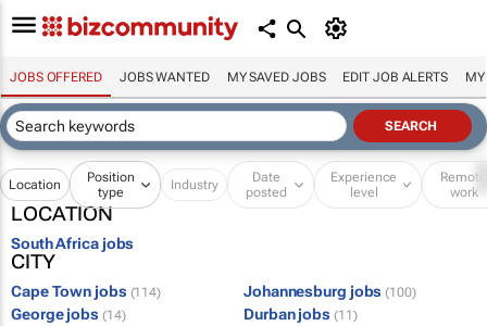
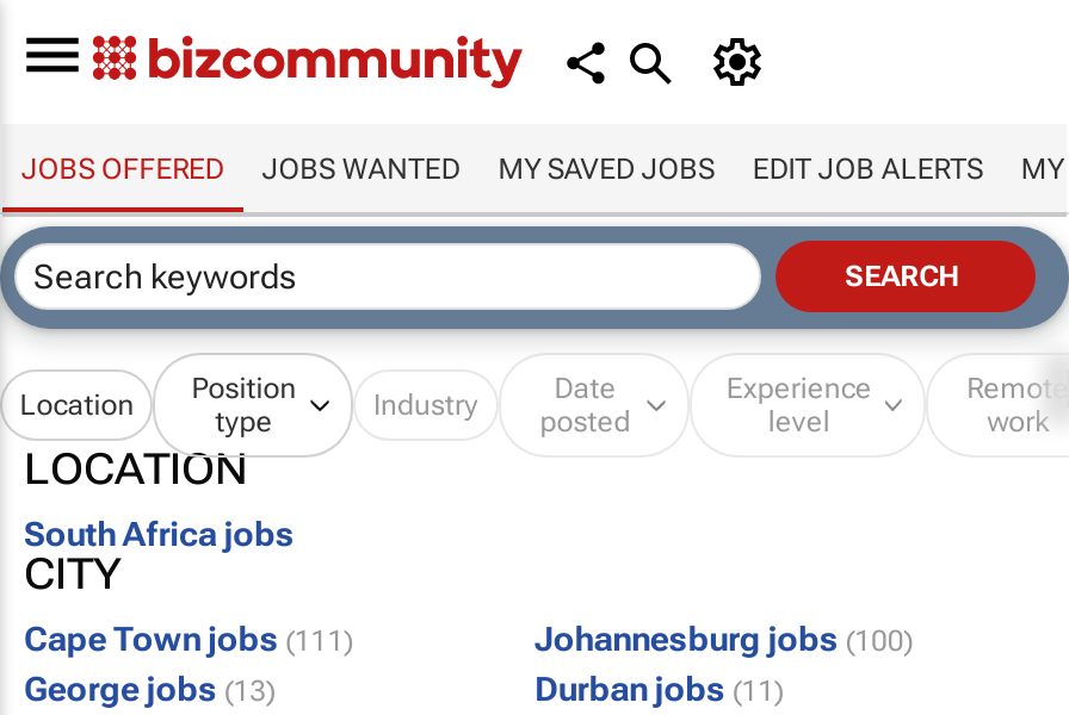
[11,282,161,300] Cape Town jobs (114) -> [24,619,353,657] Cape Town jobs (111)
[11,305,125,322] George jobs (14) -> [24,669,275,707] George jobs (13)

